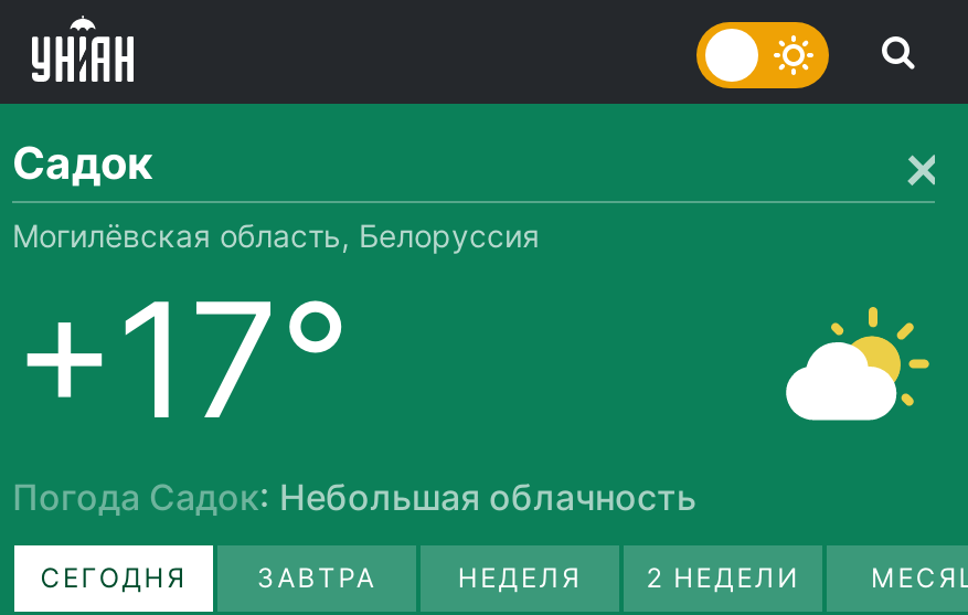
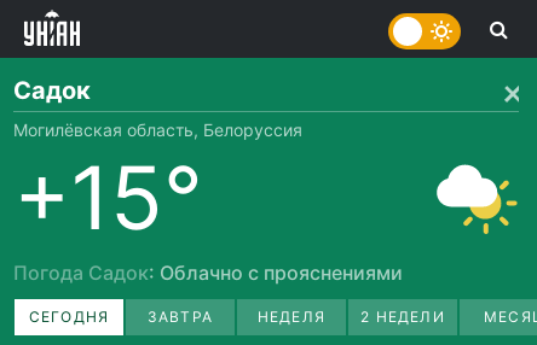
[12,263,930,519] [image] | +17° | Погода Садок: Небольшая облачность -> [13,145,518,285] [image] | +15° | Погода Садок: Облачно с прояснениями

